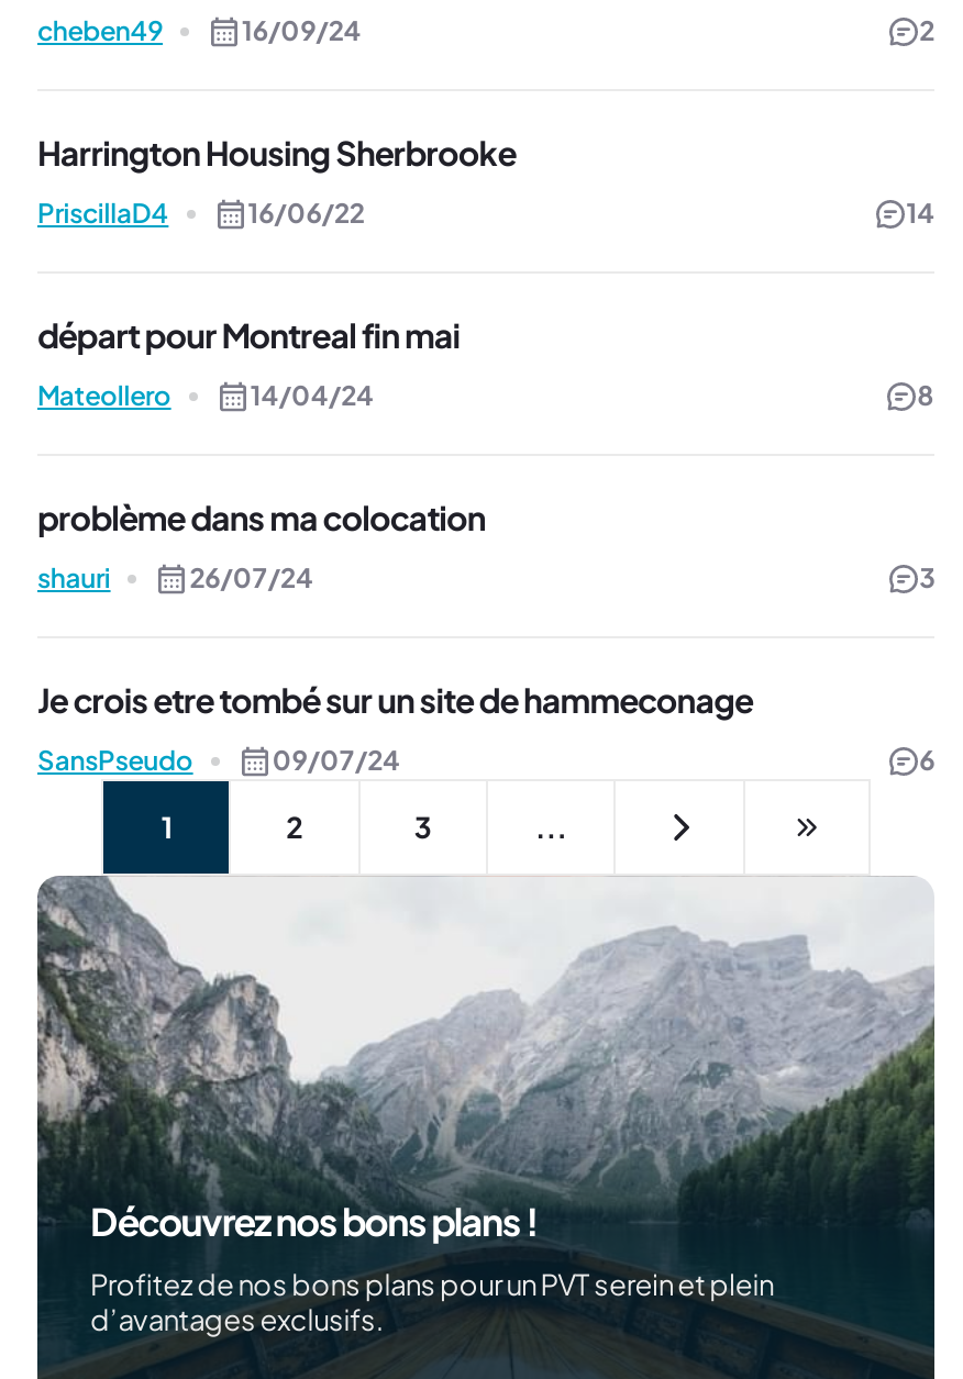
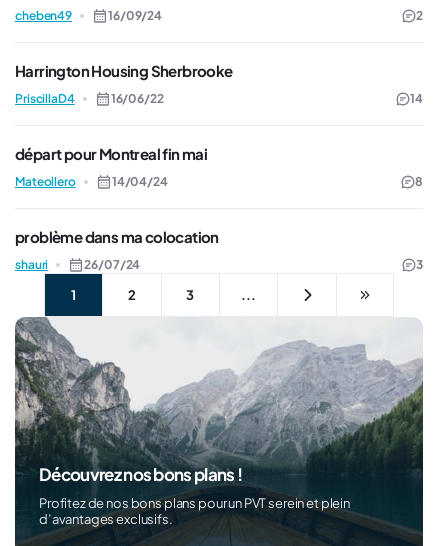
[37,678,934,777] Je crois etre tombé sur un site de hammeconage | SansPseudo | 09/07/24 | 6 -> none

